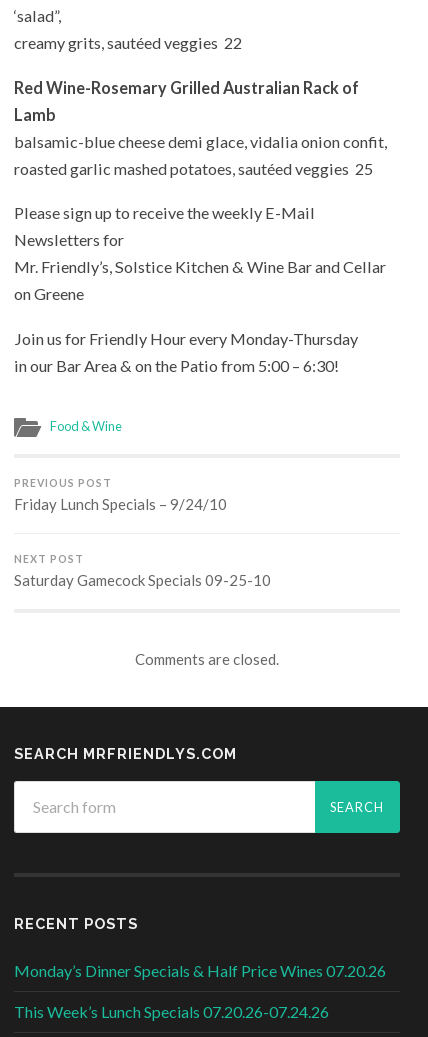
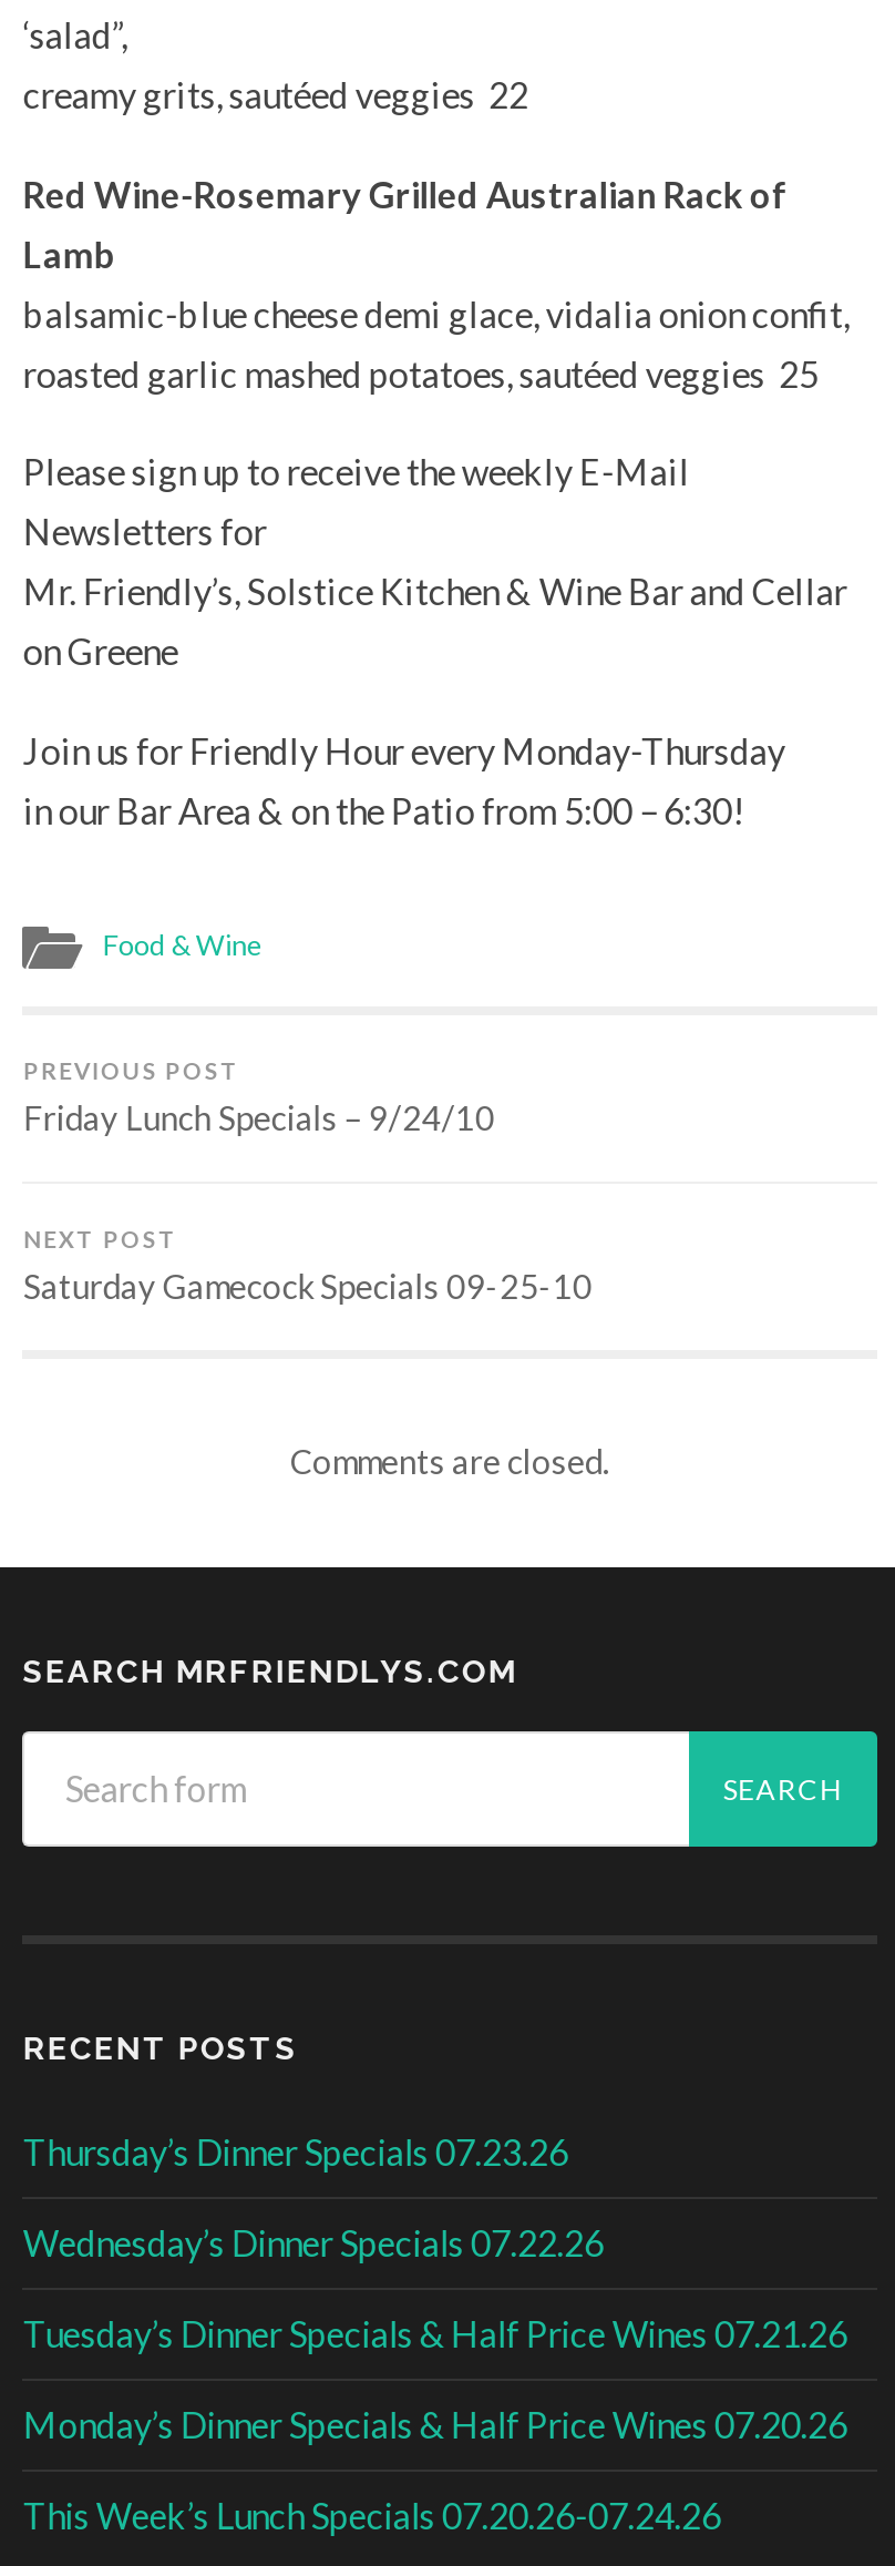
none -> [23,2130,847,2354] Thursday’s Dinner Specials 07.23.26 | Wednesday’s Dinner Specials 07.22.26 | Tuesday’s Dinner Specials & Half Price Wines 07.21.26

